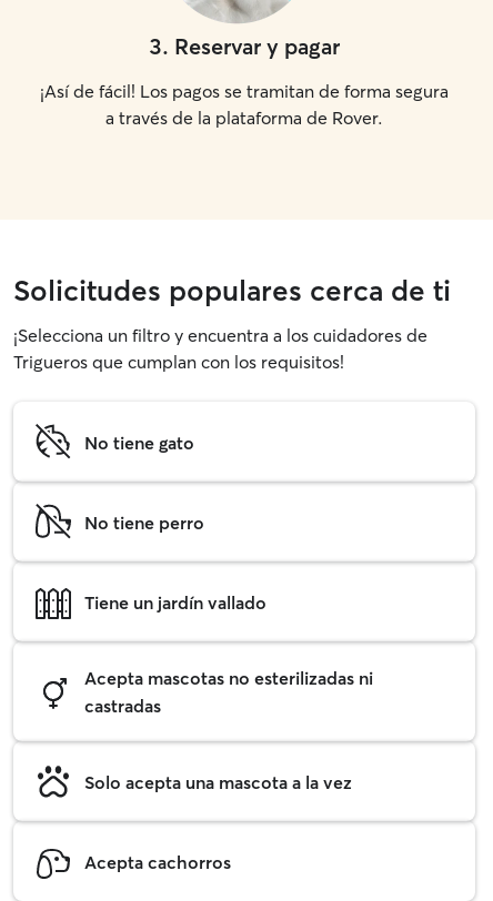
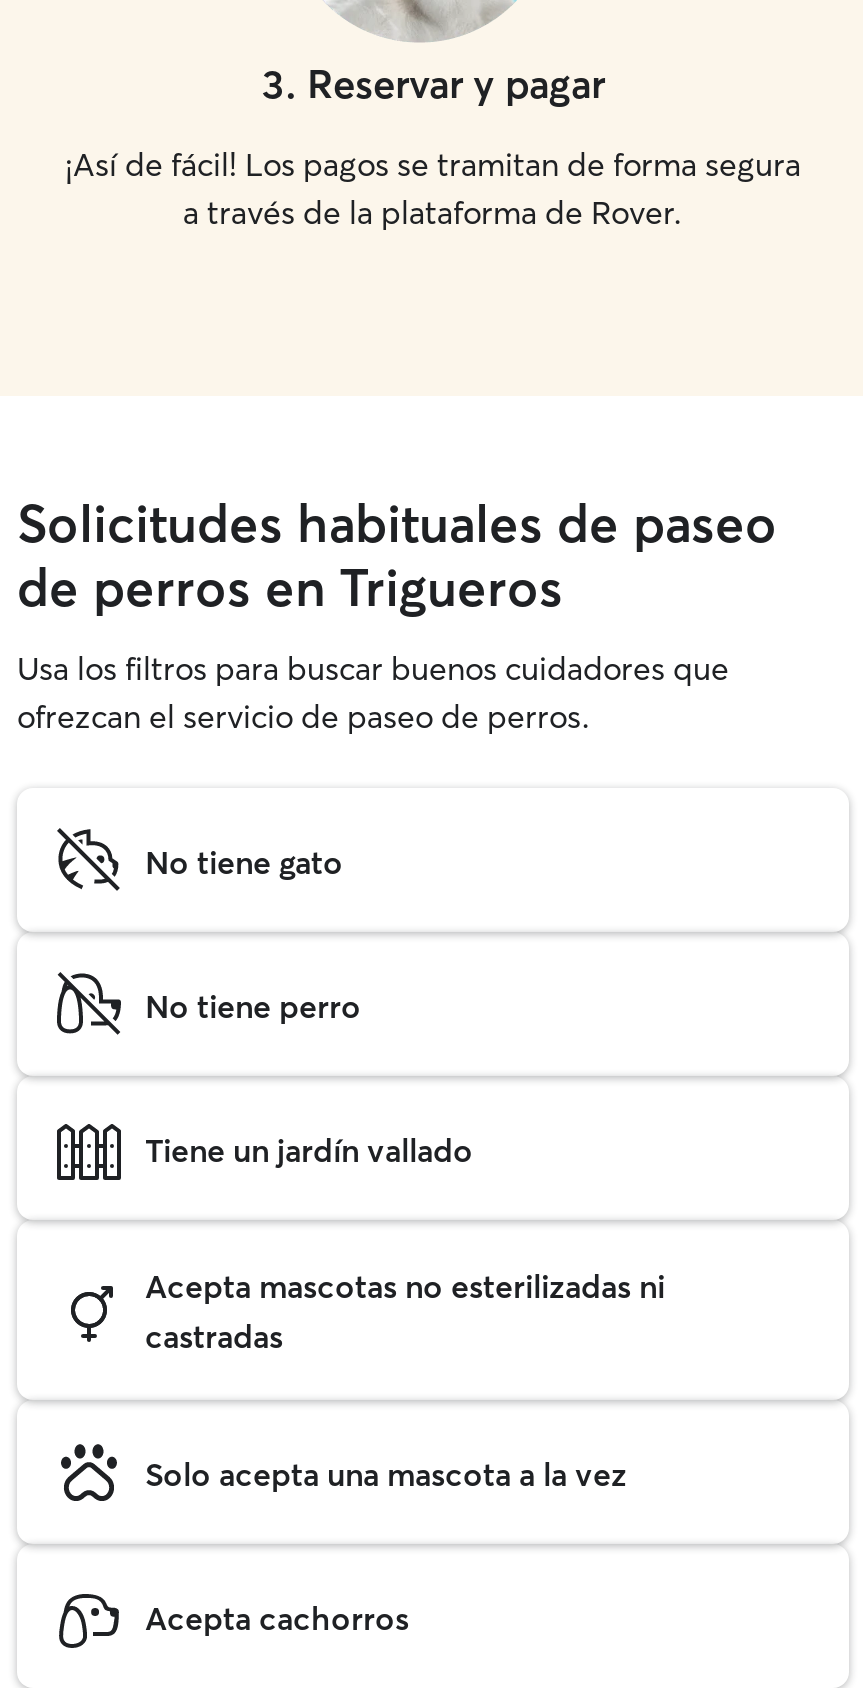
[13,273,451,373] Solicitudes populares cerca de ti | ¡Selecciona un filtro y encuentra a los cuidadores de | Trigueros que cumplan con los requisitos! -> [17,492,777,736] Solicitudes habituales de paseo | de perros en Trigueros | Usa los filtros para buscar buenos cuidadores que | ofrezcan el servicio de paseo de perros.

